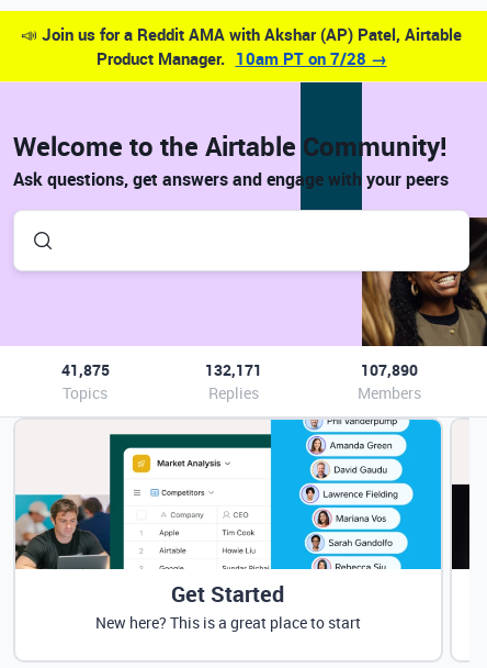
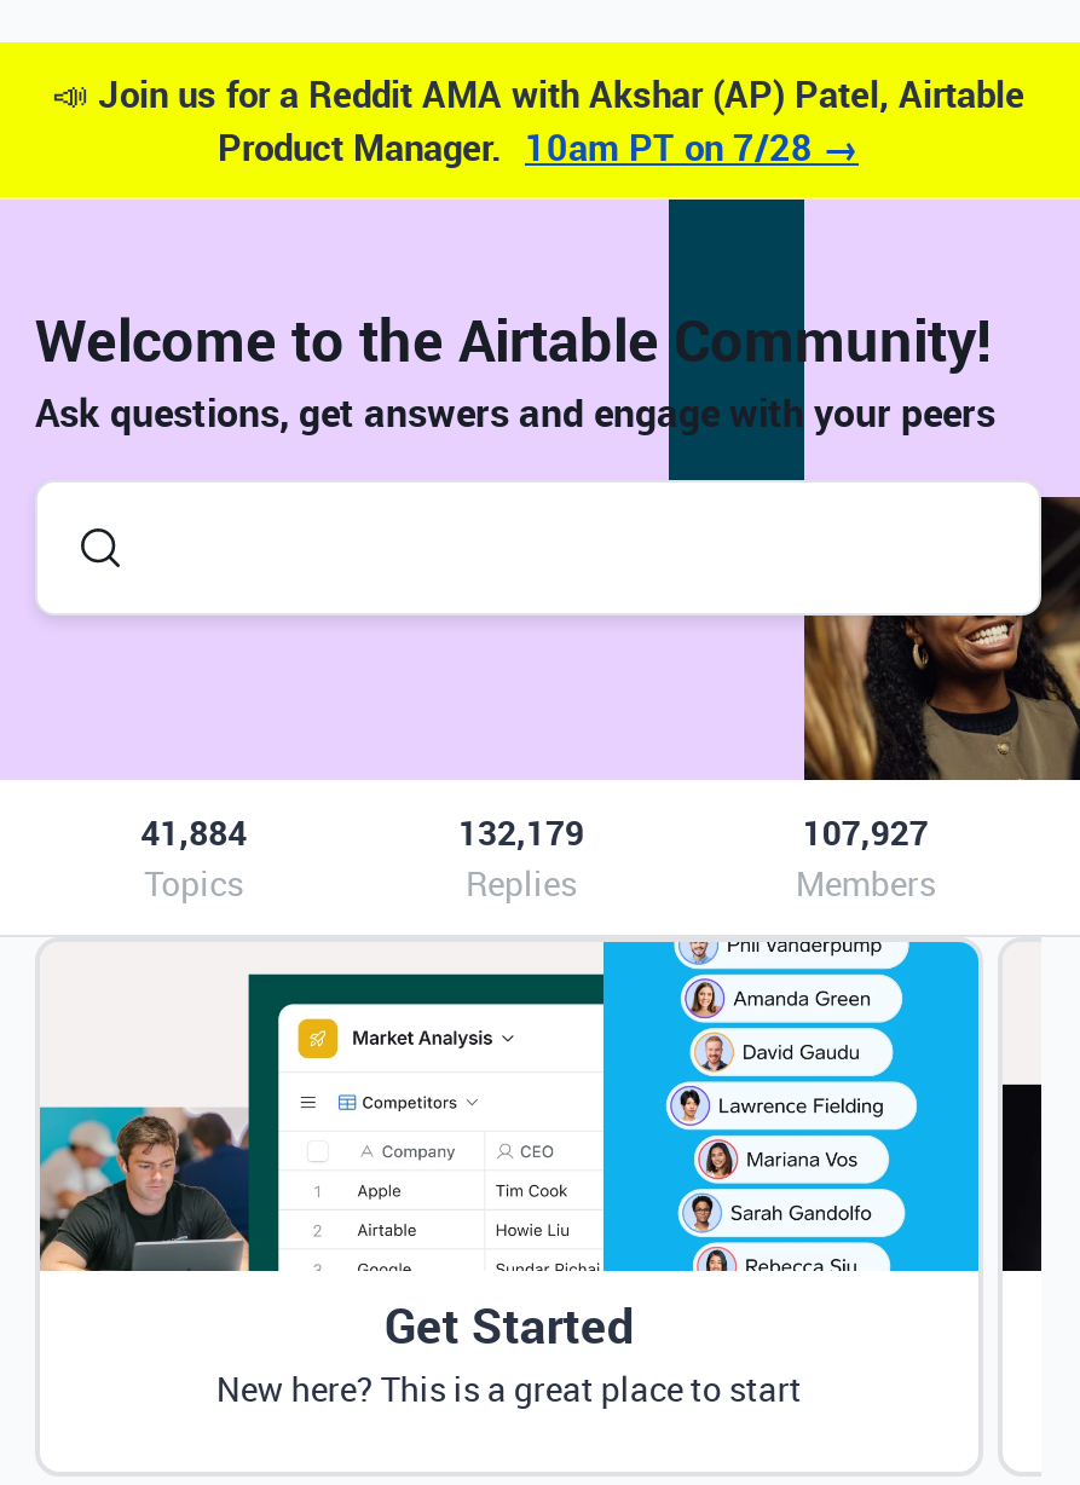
[61,359,109,380] 41,875 -> [141,809,247,855] 41,884
[205,359,262,380] 132,171 -> [458,809,584,855] 132,179
[361,359,418,380] 107,890 -> [803,809,928,855] 107,927

